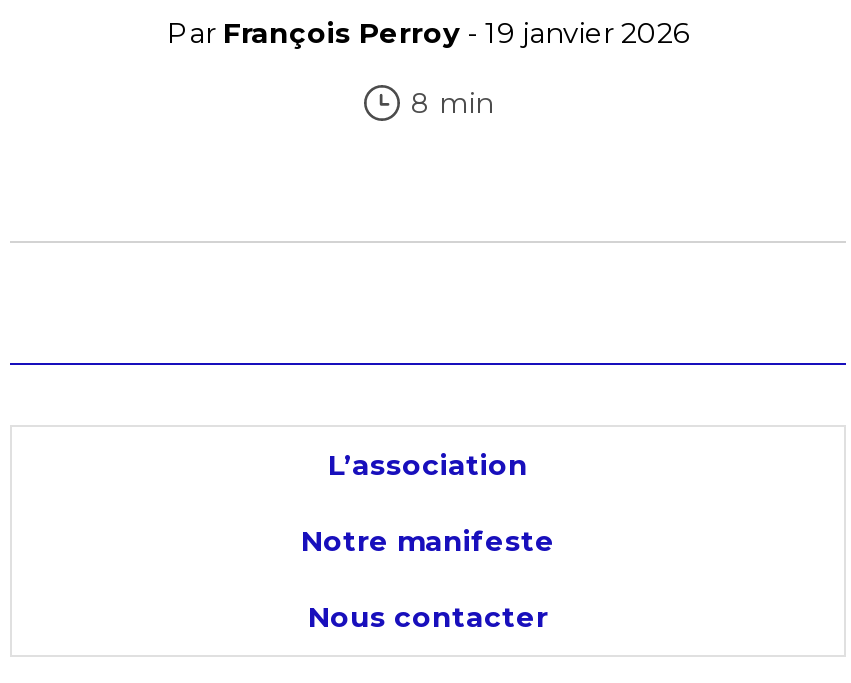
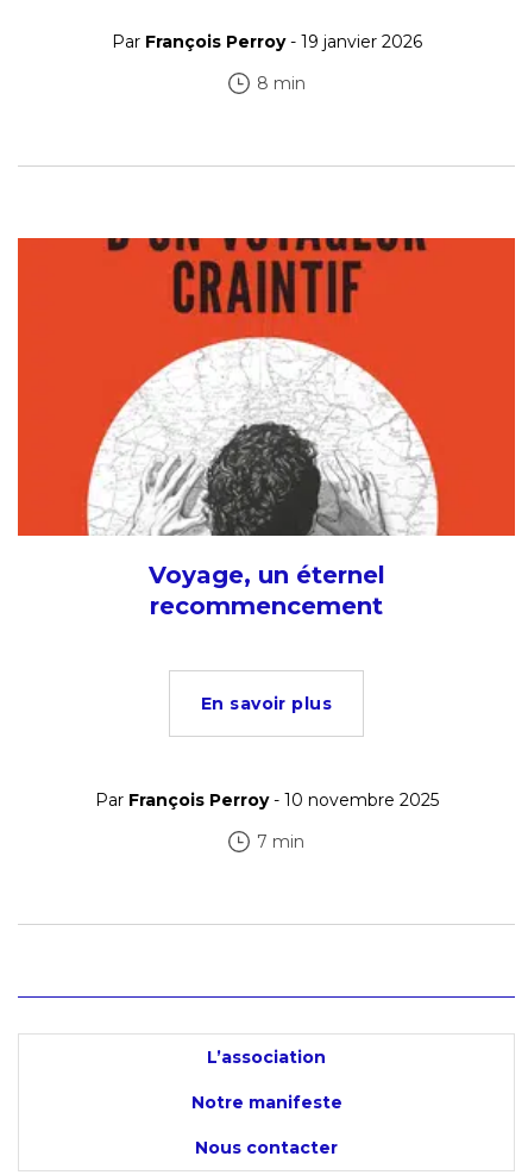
none -> [17,237,516,620] [image] | Voyage, un éternel | recommencement
none -> [95,790,438,853] Par François Perroy - 10 novembre 2025 | 7 min
none -> [201,693,332,715] En savoir plus

